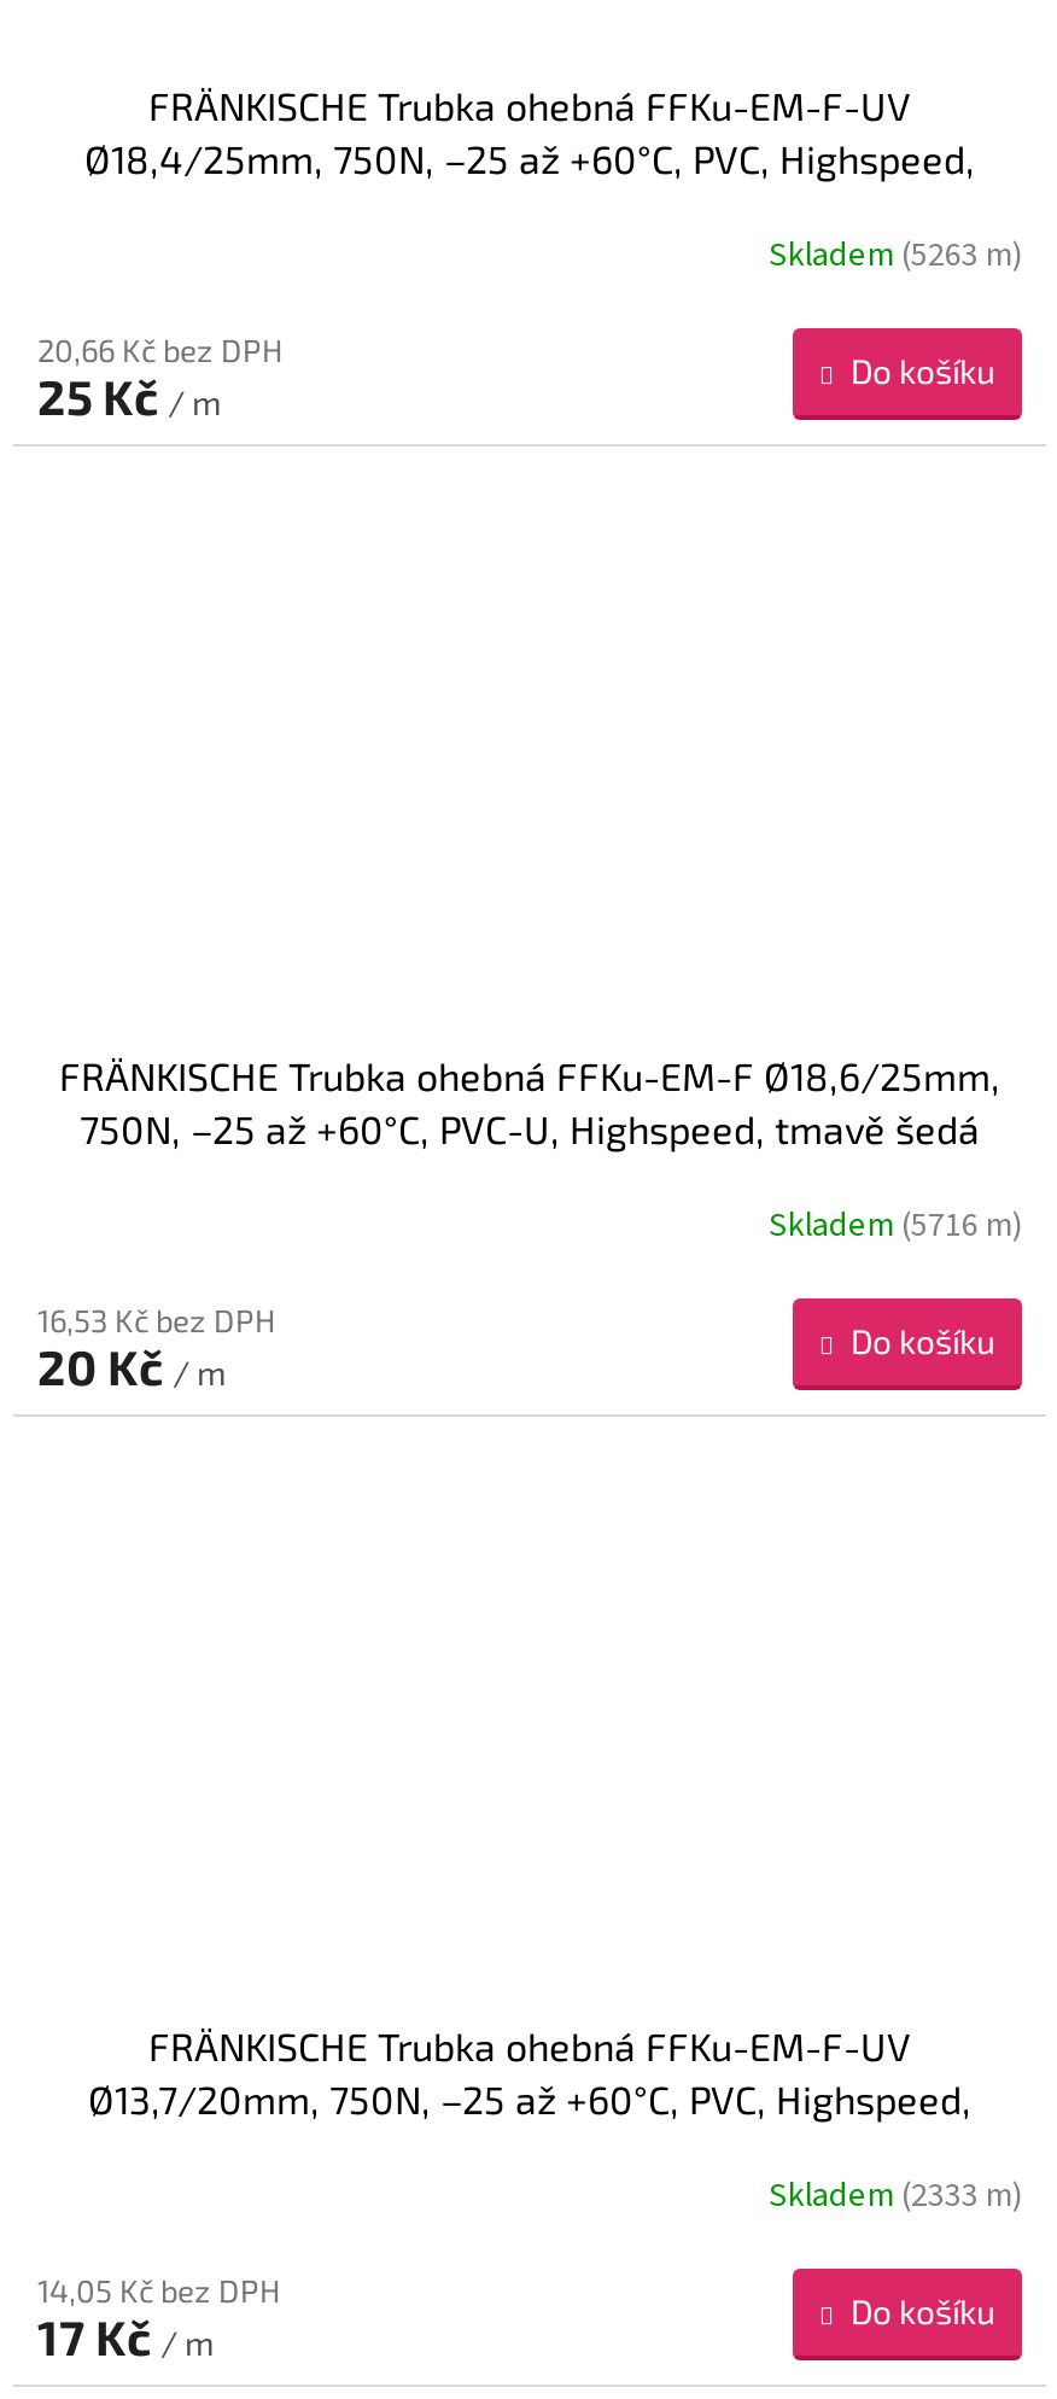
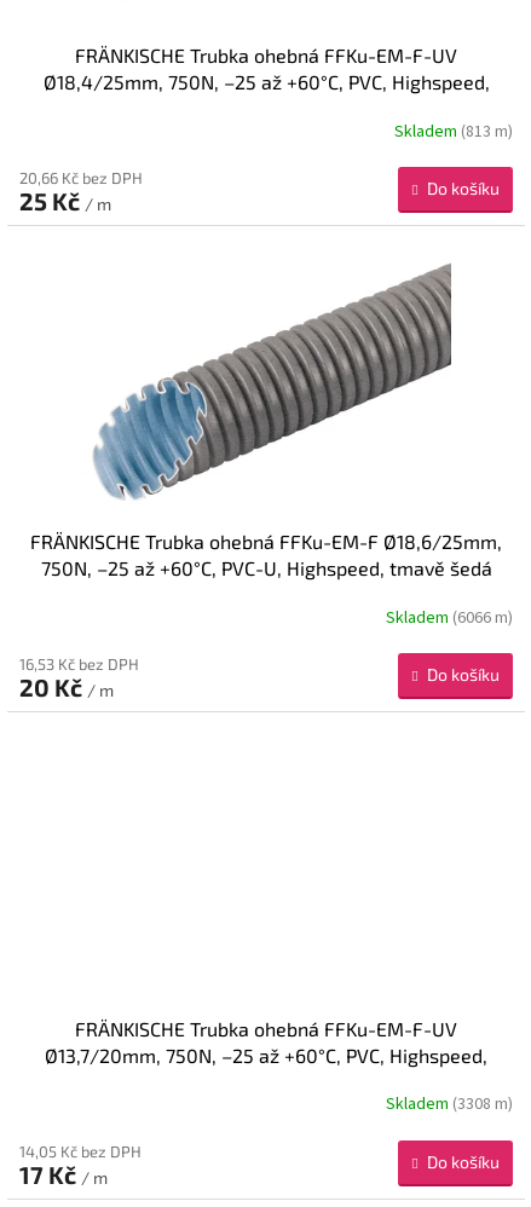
[769,232,1022,280] Skladem (5263 m) -> [394,120,513,144] Skladem (813 m)
none -> [92,262,452,501] [image]
[769,1202,1022,1250] Skladem (5716 m) -> [386,606,513,630] Skladem (6066 m)
[769,2172,1022,2220] Skladem (2333 m) -> [386,1092,513,1116] Skladem (3308 m)

